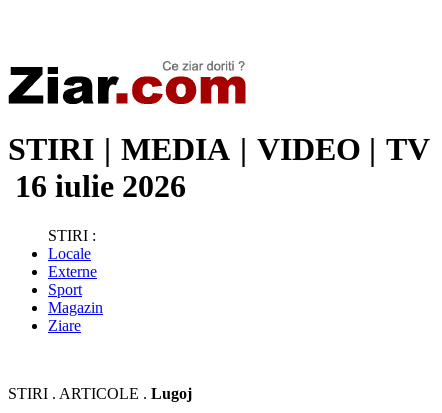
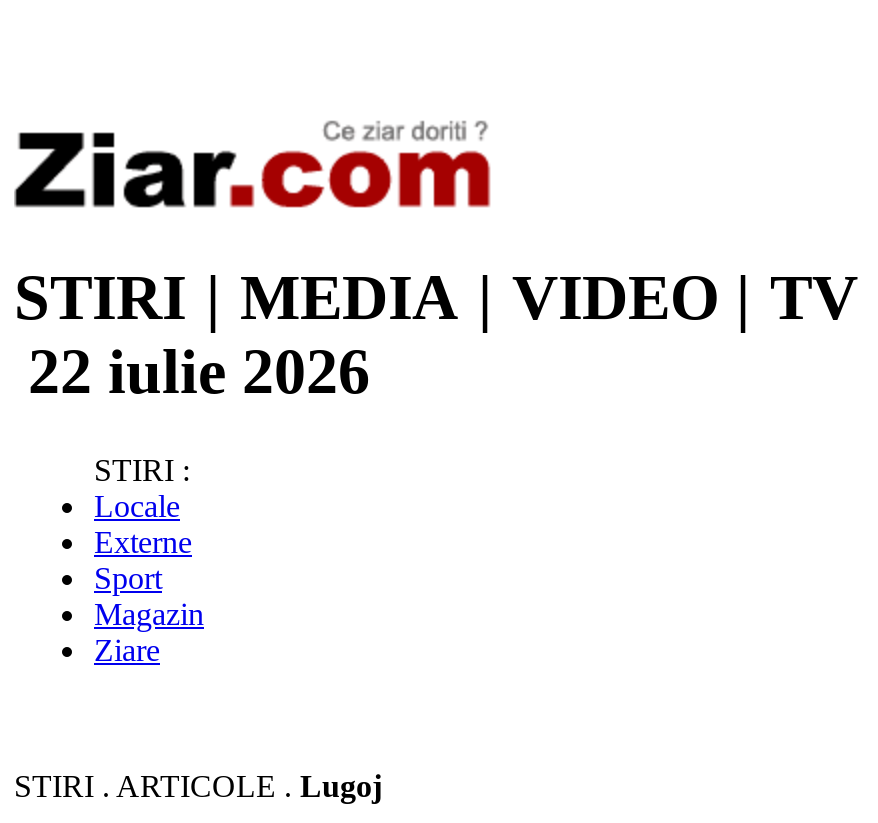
[15,168,186,204] 16 iulie 2026 -> [28,336,370,408] 22 iulie 2026

